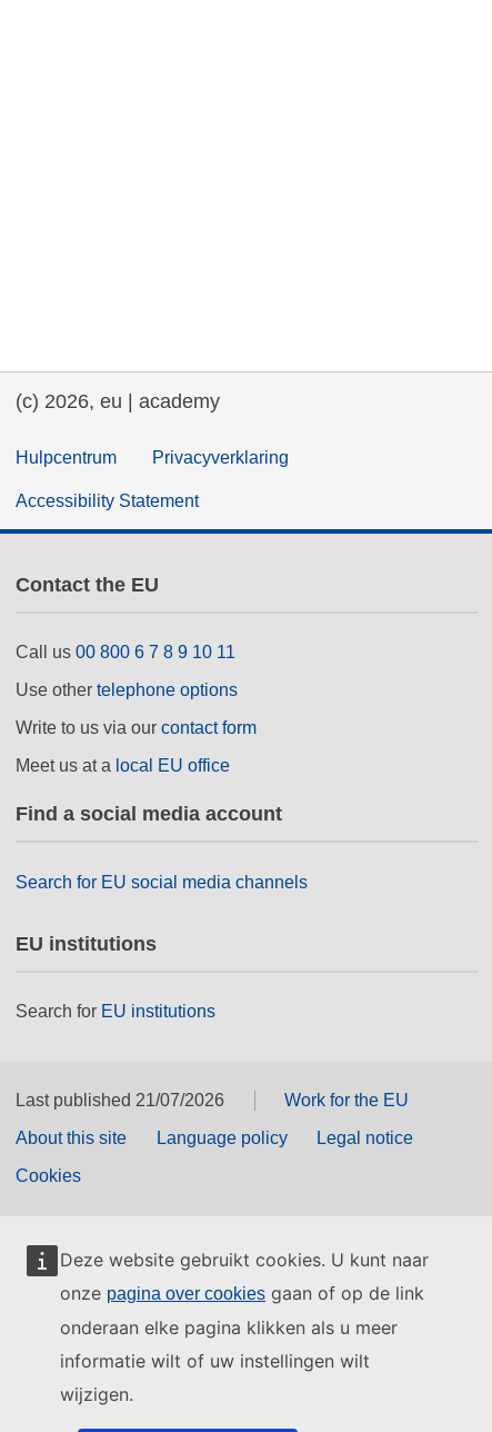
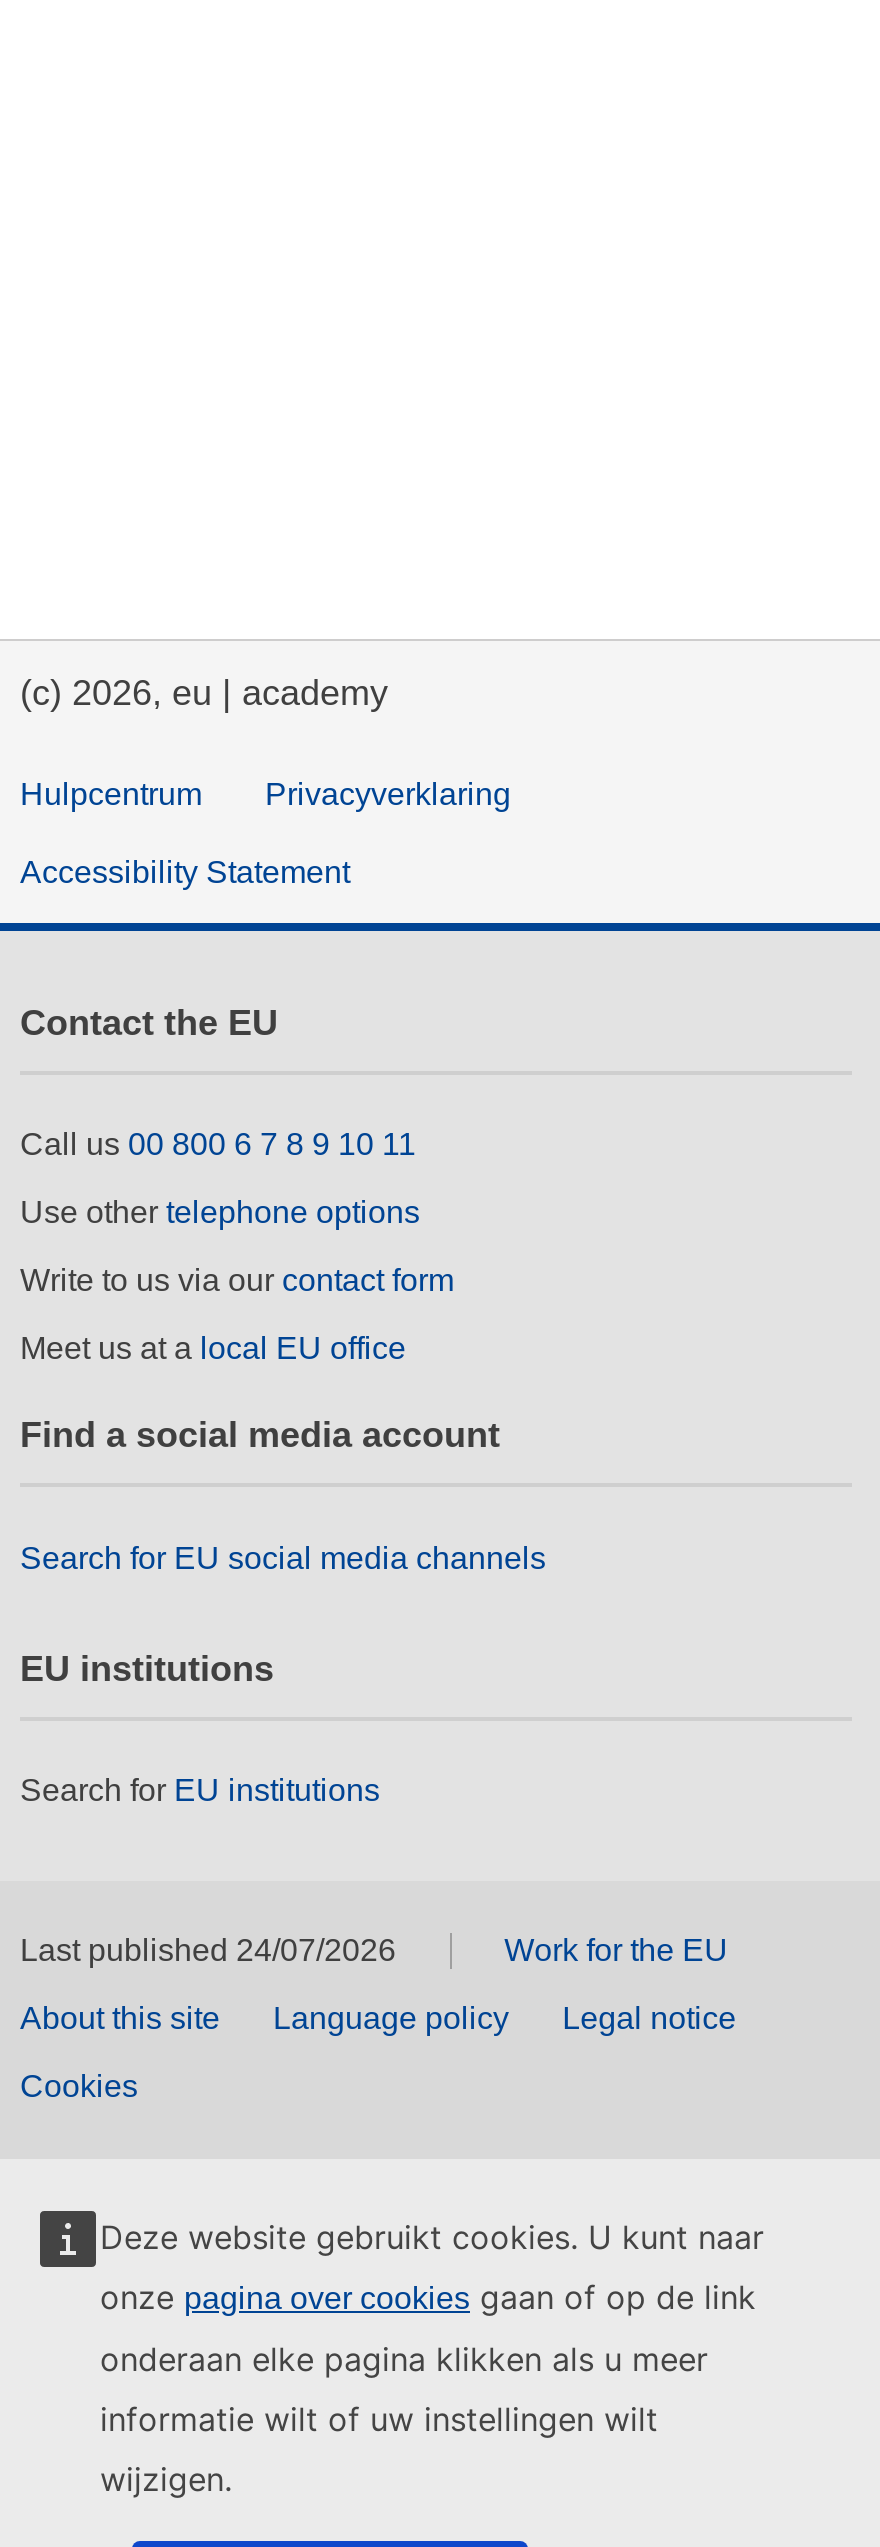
[16,1091,224,1110] Last published 21/07/2026 -> [20,1934,396,1968] Last published 24/07/2026

